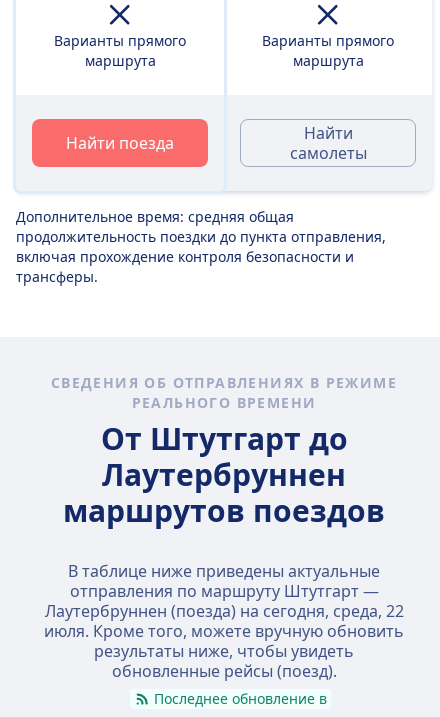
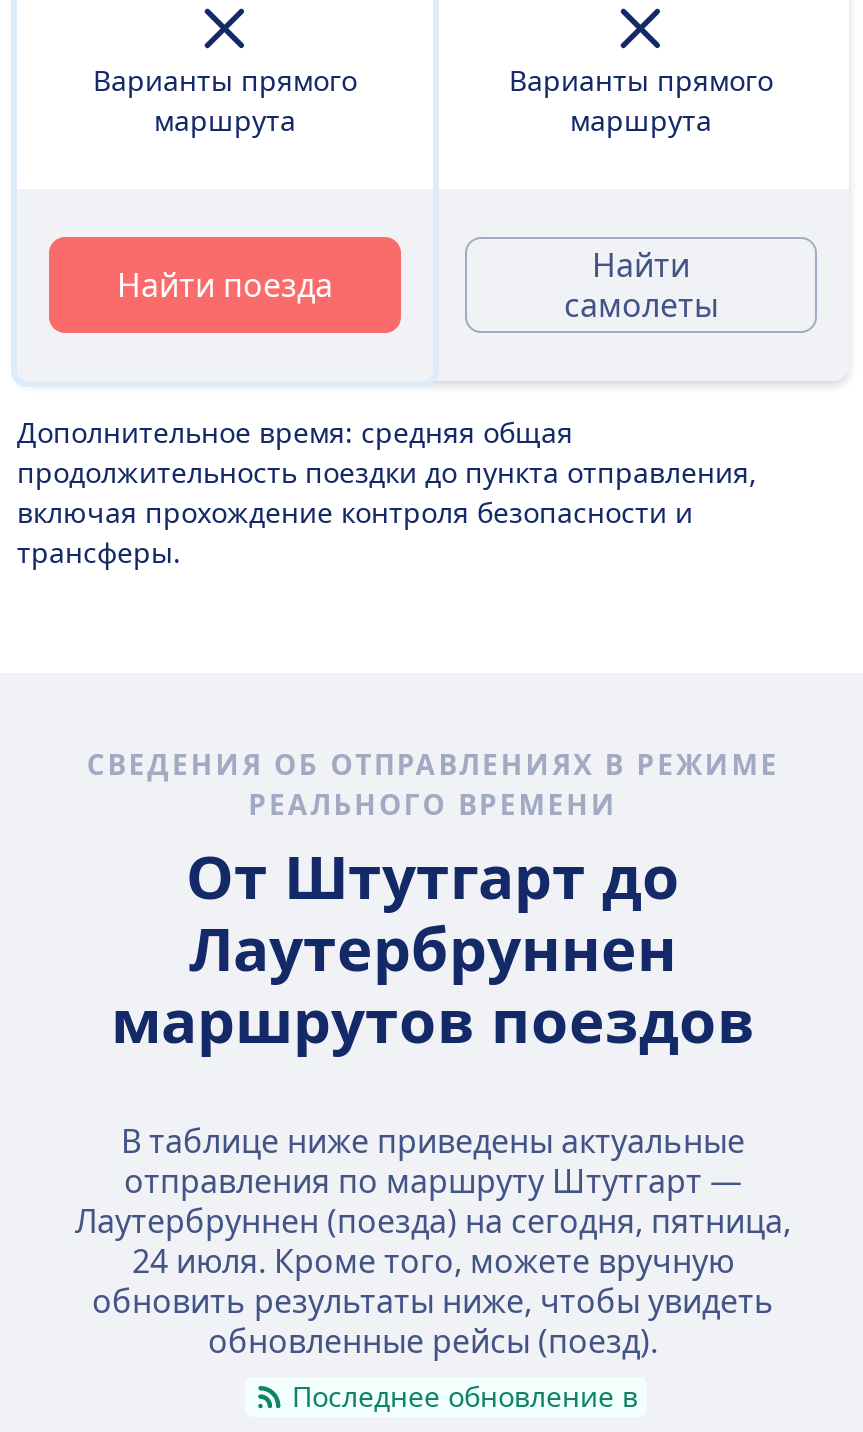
[44,600,404,662] Лаутербруннен (поезда) на сегодня, среда, 22 | июля. Кроме того, можете вручную обновить | результаты ниже, чтобы увидеть -> [75,1199,791,1323] Лаутербруннен (поезда) на сегодня, пятница, | 24 июля. Кроме того, можете вручную | обновить результаты ниже, чтобы увидеть

